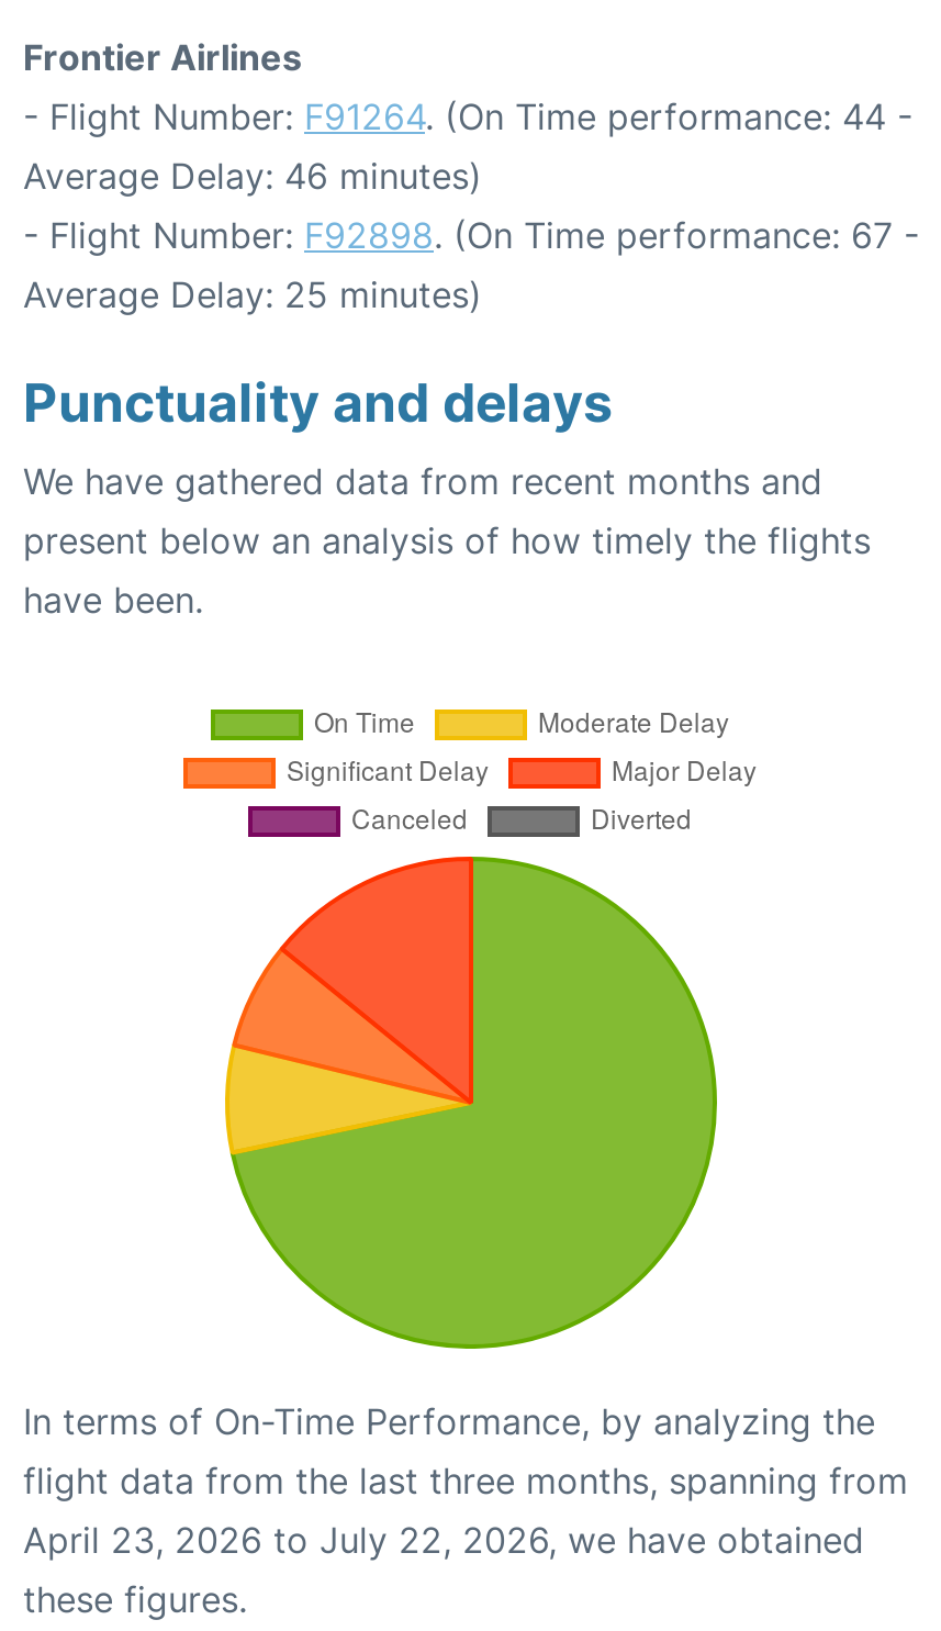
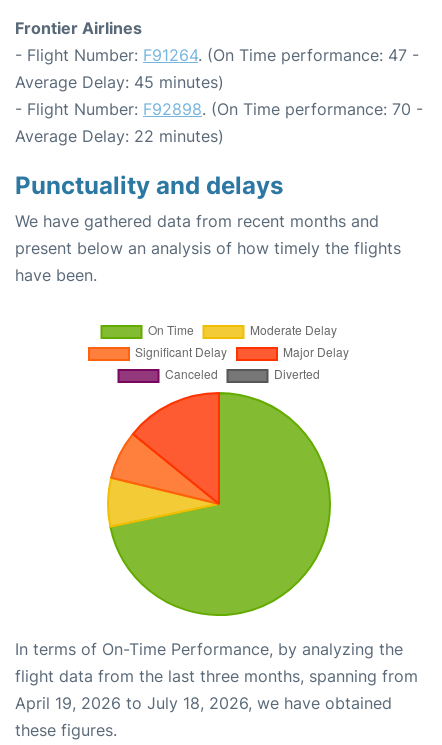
[23,94,912,138] - Flight Number: F91264. (On Time performance: 44 - -> [15,45,419,65] - Flight Number: F91264. (On Time performance: 47 -
[23,154,482,198] Average Delay: 46 minutes) -> [15,72,224,92] Average Delay: 45 minutes)
[23,213,919,257] - Flight Number: F92898. (On Time performance: 67 - -> [15,99,423,119] - Flight Number: F92898. (On Time performance: 70 -
[23,272,482,316] Average Delay: 25 minutes) -> [15,126,224,146] Average Delay: 22 minutes)
[23,1518,864,1562] April 23, 2026 to July 22, 2026, we have obtained -> [15,693,392,713] April 19, 2026 to July 18, 2026, we have obtained

